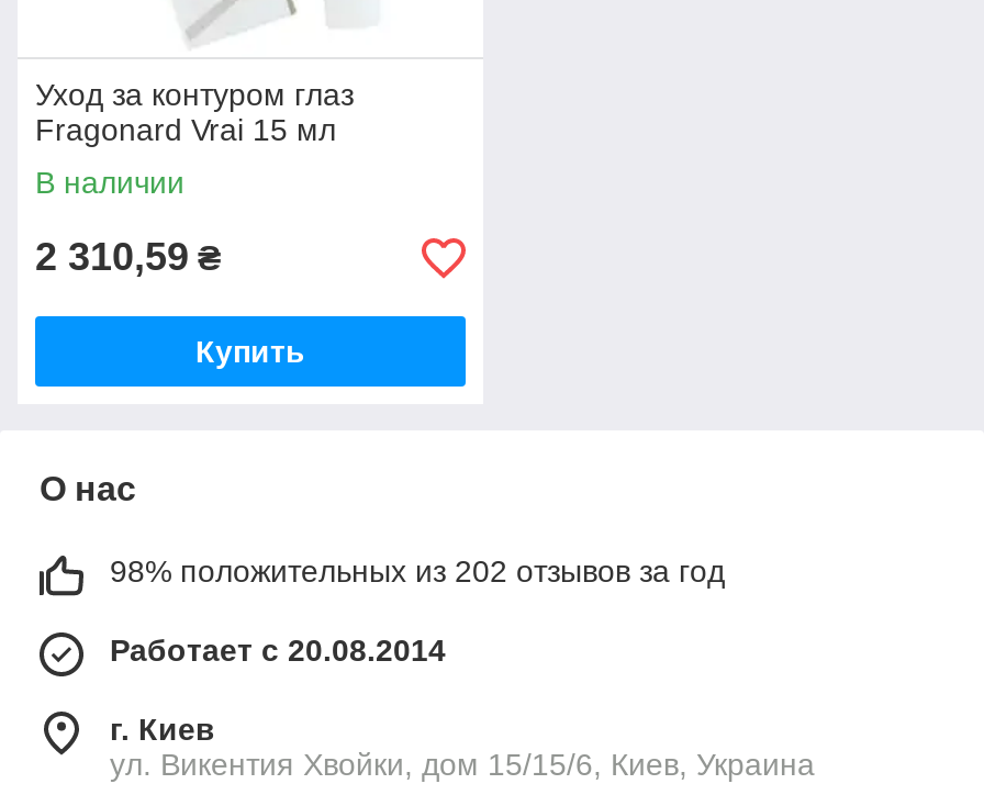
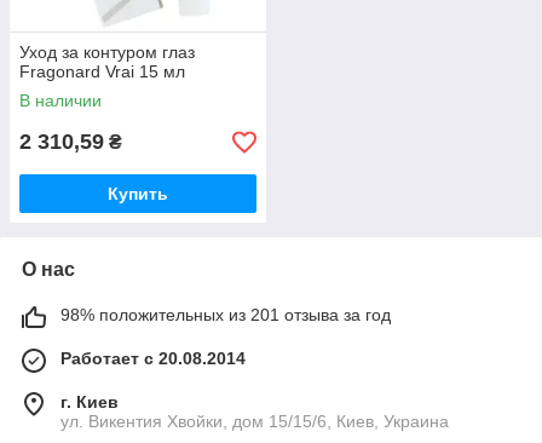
[110,553,725,589] 98% положительных из 202 отзывов за год -> [60,305,391,324] 98% положительных из 201 отзыва за год

